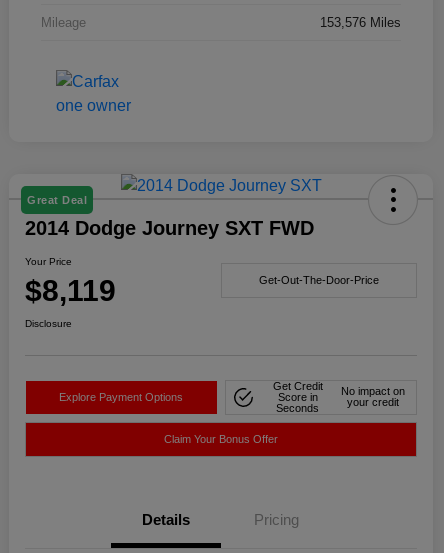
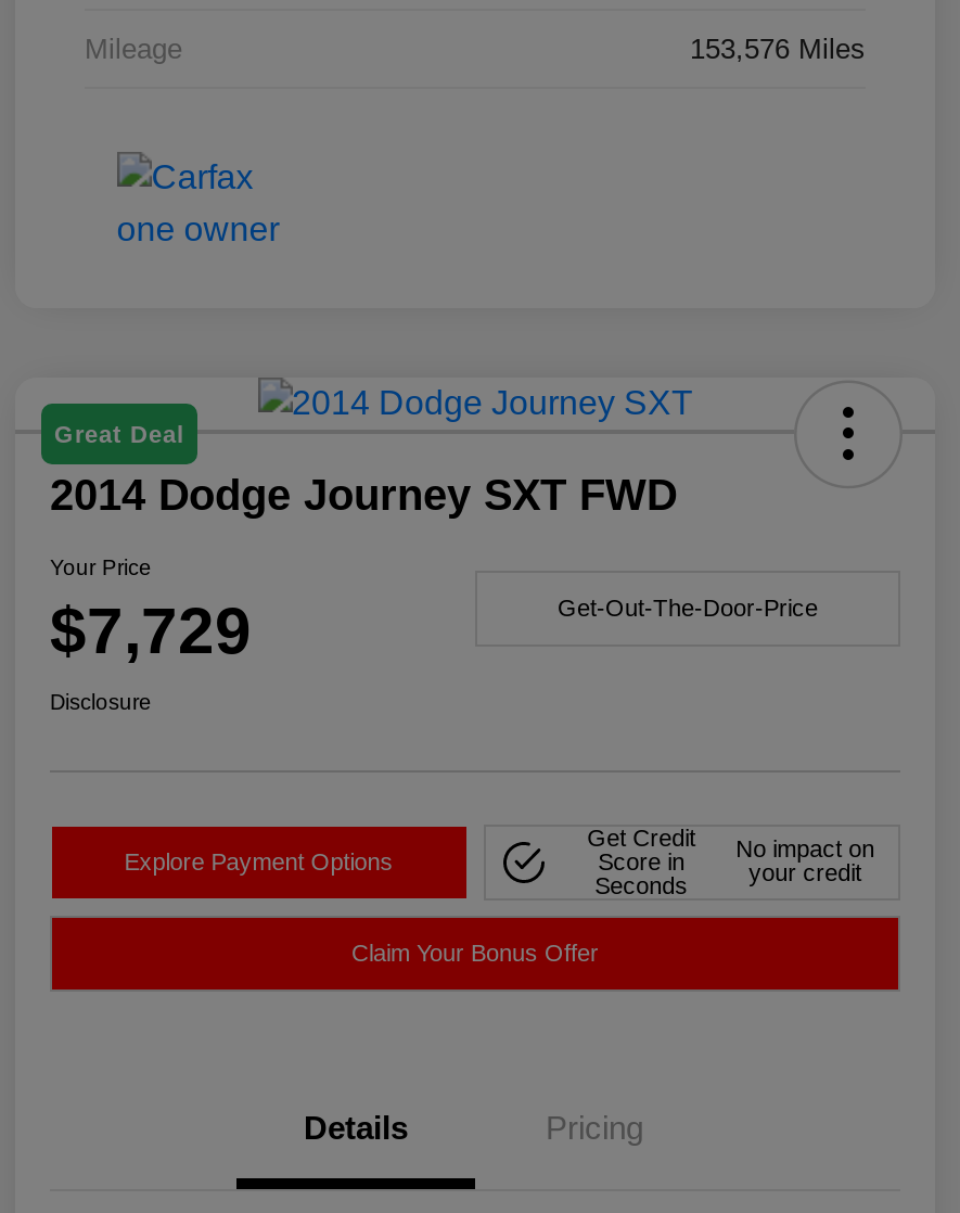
[25,274,116,307] $8,119 -> [50,594,252,666] $7,729

